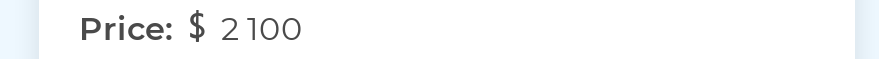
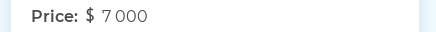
[79,10,303,48] Price: 2 100 -> [31,7,148,26] Price: 7 000

